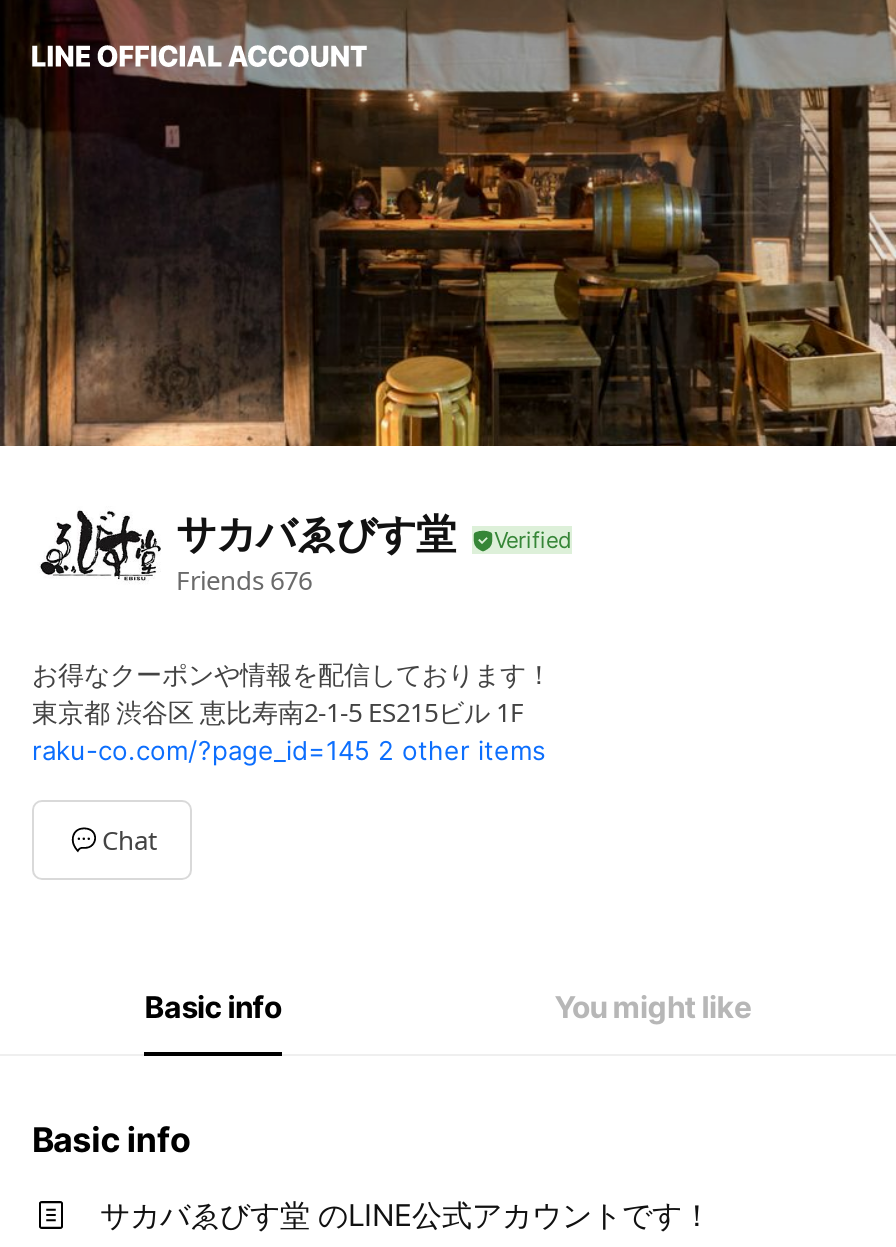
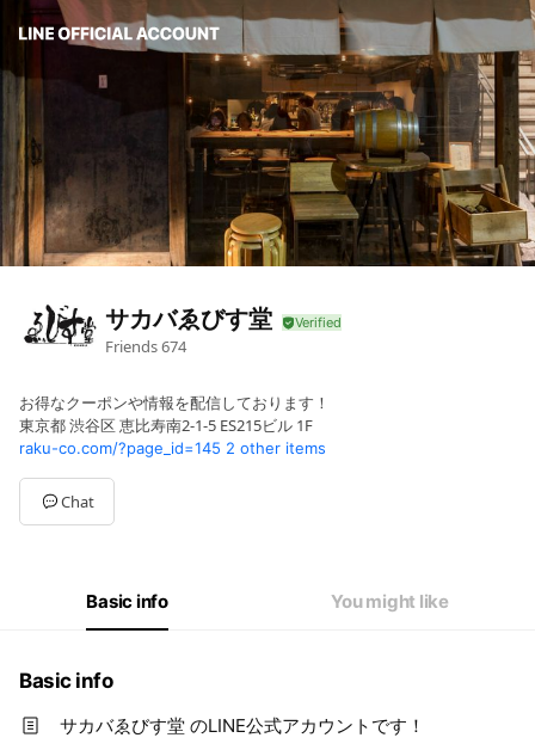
[176,562,312,598] Friends 676 -> [105,335,186,357] Friends 674

